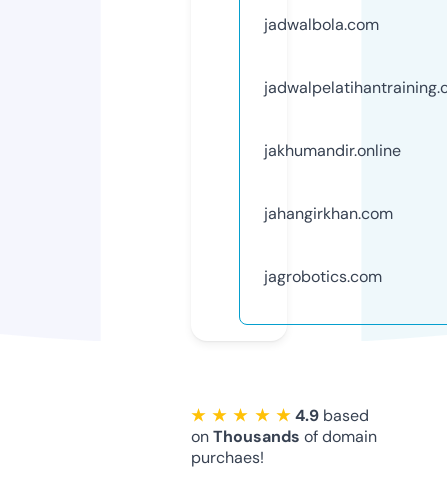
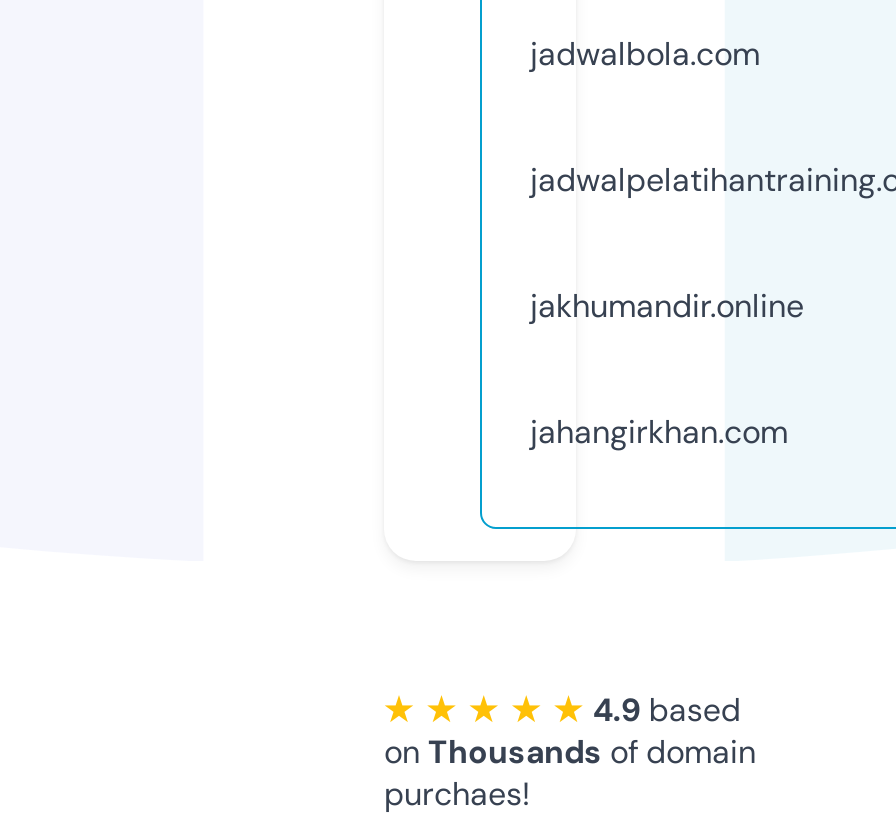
[264,266,382,287] jagrobotics.com -> none

